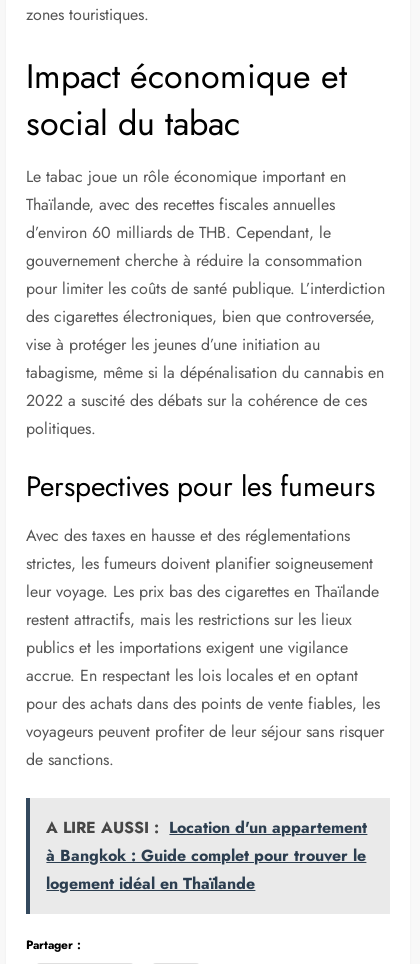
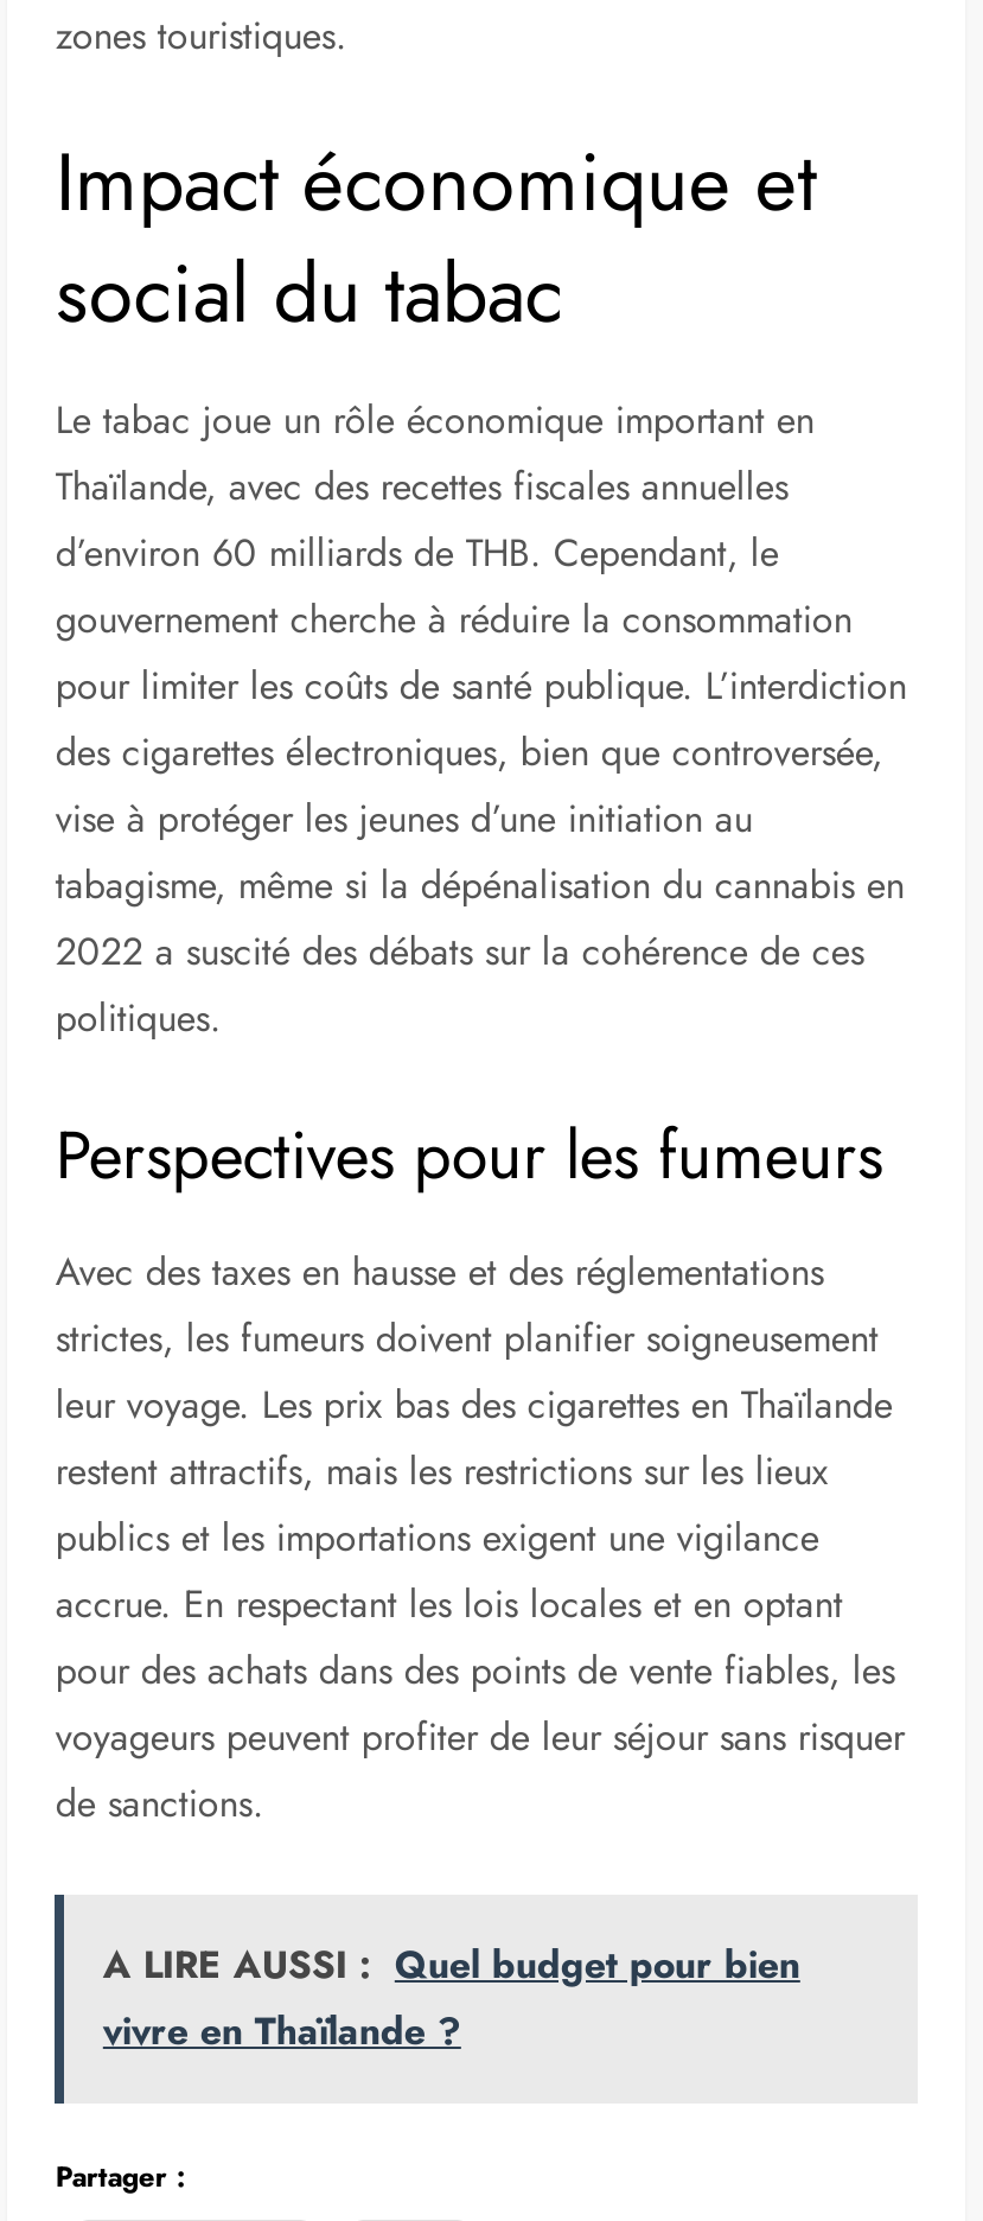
[46,816,367,895] A LIRE AUSSI : Location d'un appartement | à Bangkok : Guide complet pour trouver le | logement idéal en Thaïlande -> [103,1937,800,2058] A LIRE AUSSI : Quel budget pour bien | vivre en Thaïlande ?

